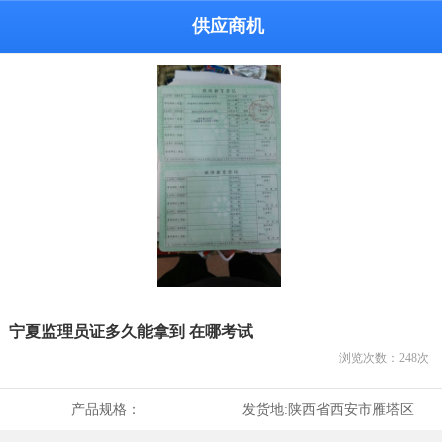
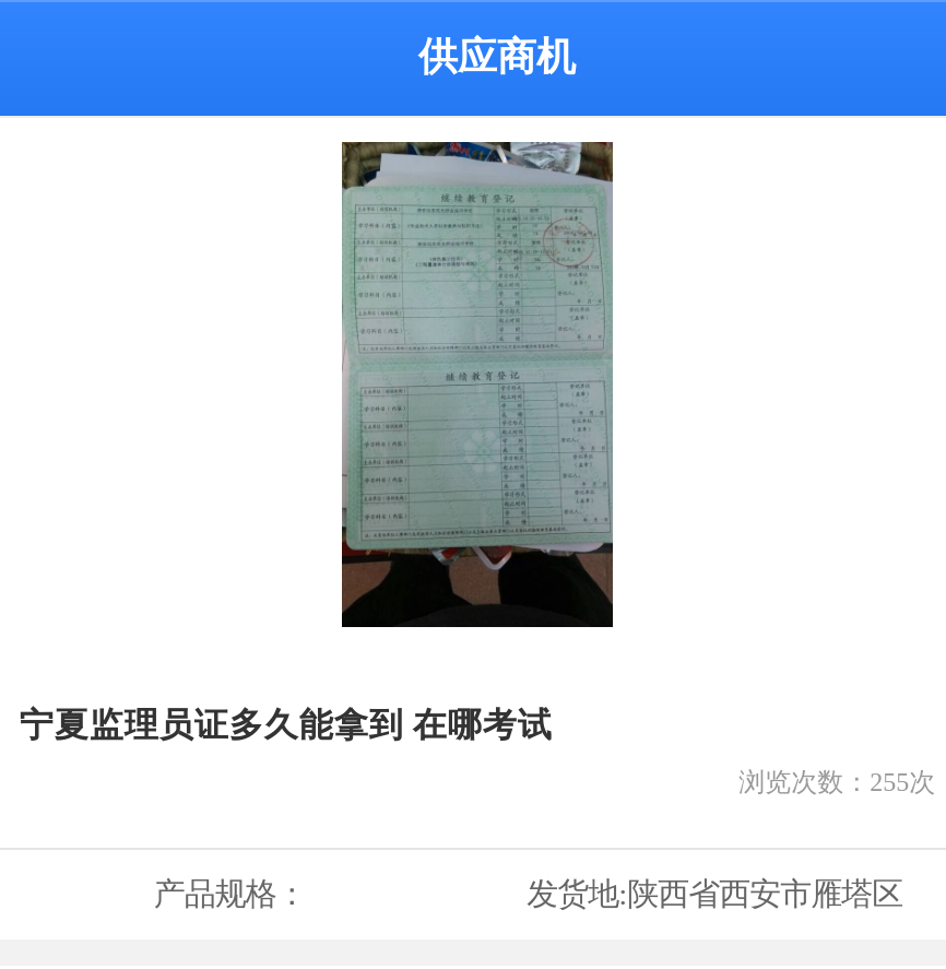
[339,351,429,365] 浏览次数：248次 -> [739,766,936,797] 浏览次数：255次

